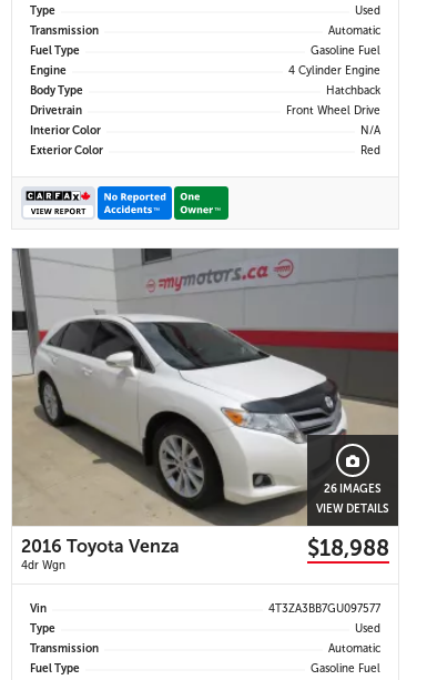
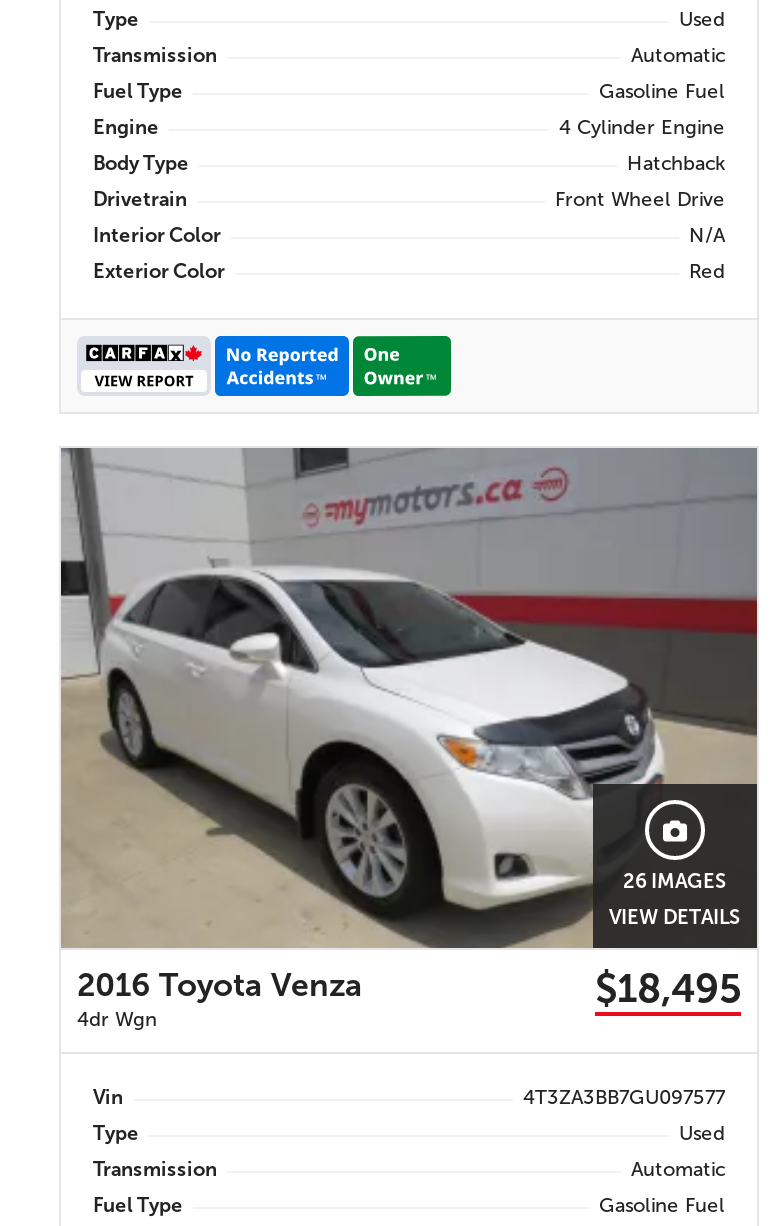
[307,535,389,562] $18,988 -> [595,964,741,1012] $18,495

